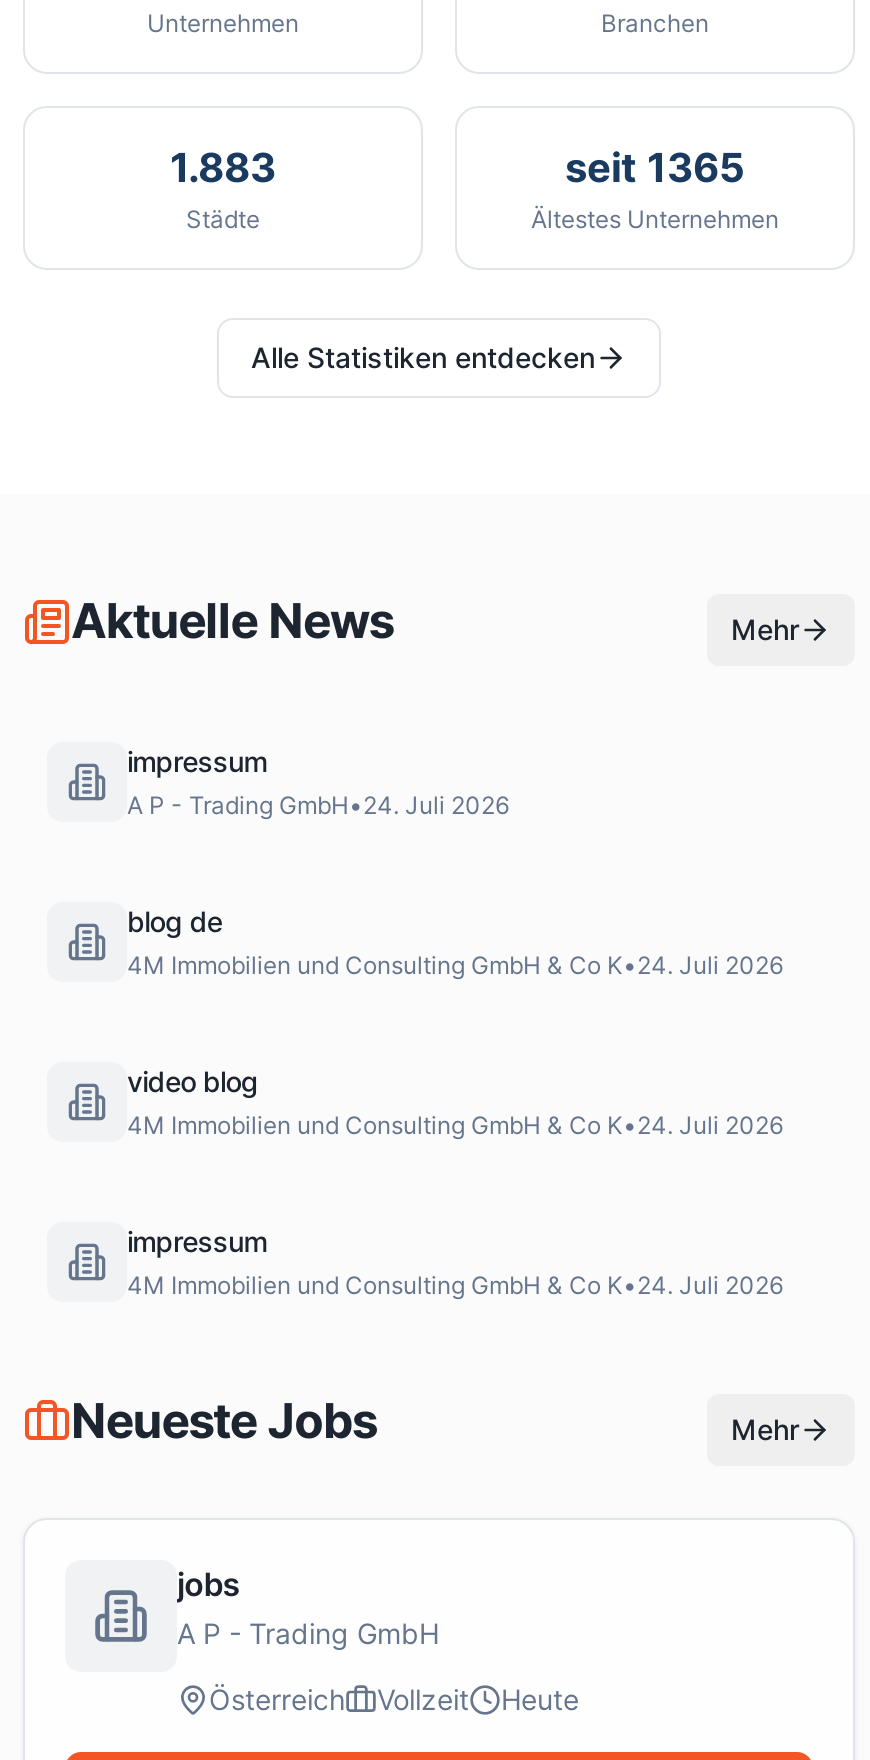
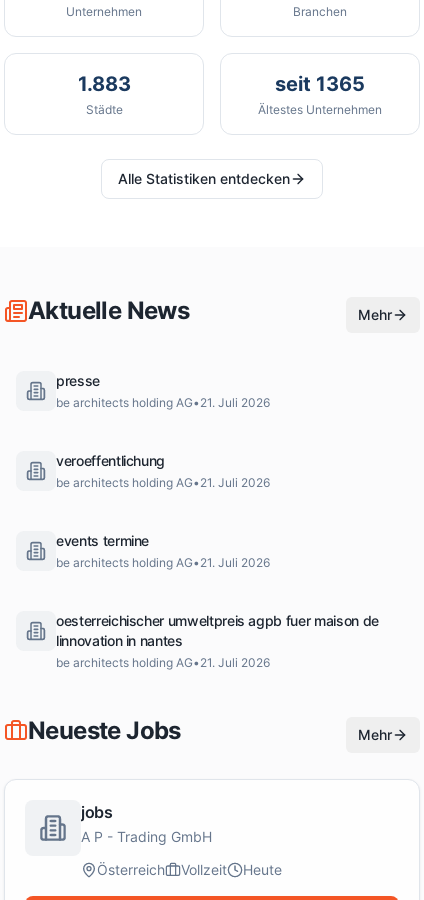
[127,744,509,820] impressum | A P - Trading GmbH•24. Juli 2026 -> [56,372,270,410] presse | be architects holding AG•21. Juli 2026
[127,904,783,980] blog de | 4M Immobilien und Consulting GmbH & Co K•24. Juli 2026 -> [56,452,270,490] veroeffentlichung | be architects holding AG•21. Juli 2026
[127,1064,783,1140] video blog | 4M Immobilien und Consulting GmbH & Co K•24. Juli 2026 -> [56,532,270,570] events termine | be architects holding AG•21. Juli 2026
[127,1224,783,1300] impressum | 4M Immobilien und Consulting GmbH & Co K•24. Juli 2026 -> [56,612,379,670] oesterreichischer umweltpreis agpb fuer maison de | linnovation in nantes | be architects holding AG• 21. Juli 2026

